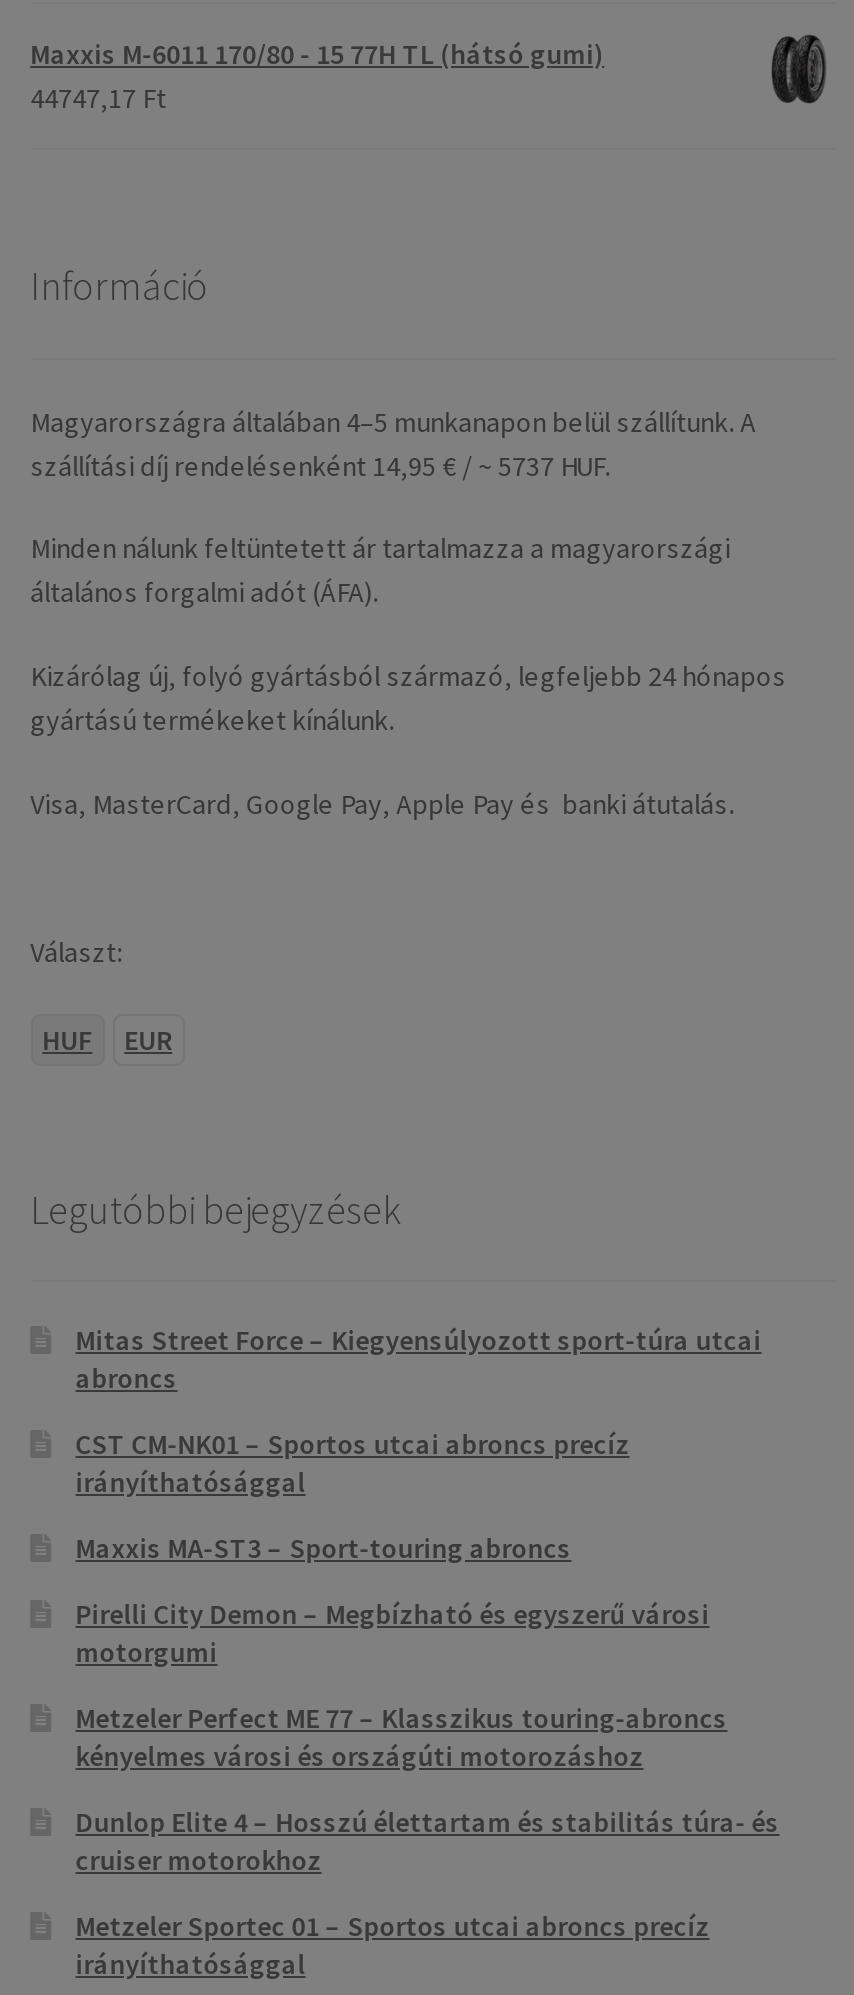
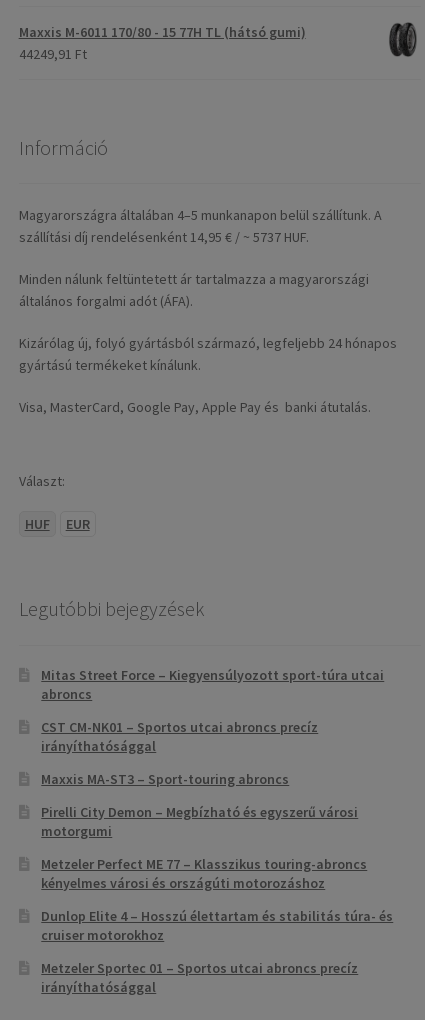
[30,80,166,116] 44747,17 Ft -> [19,45,87,63] 44249,91 Ft

